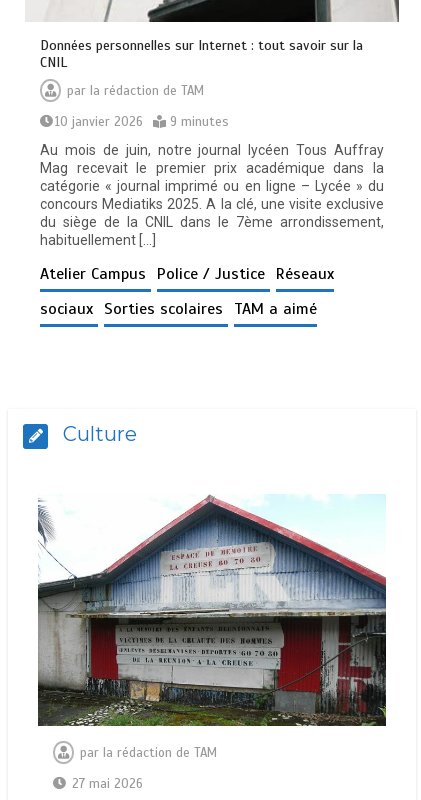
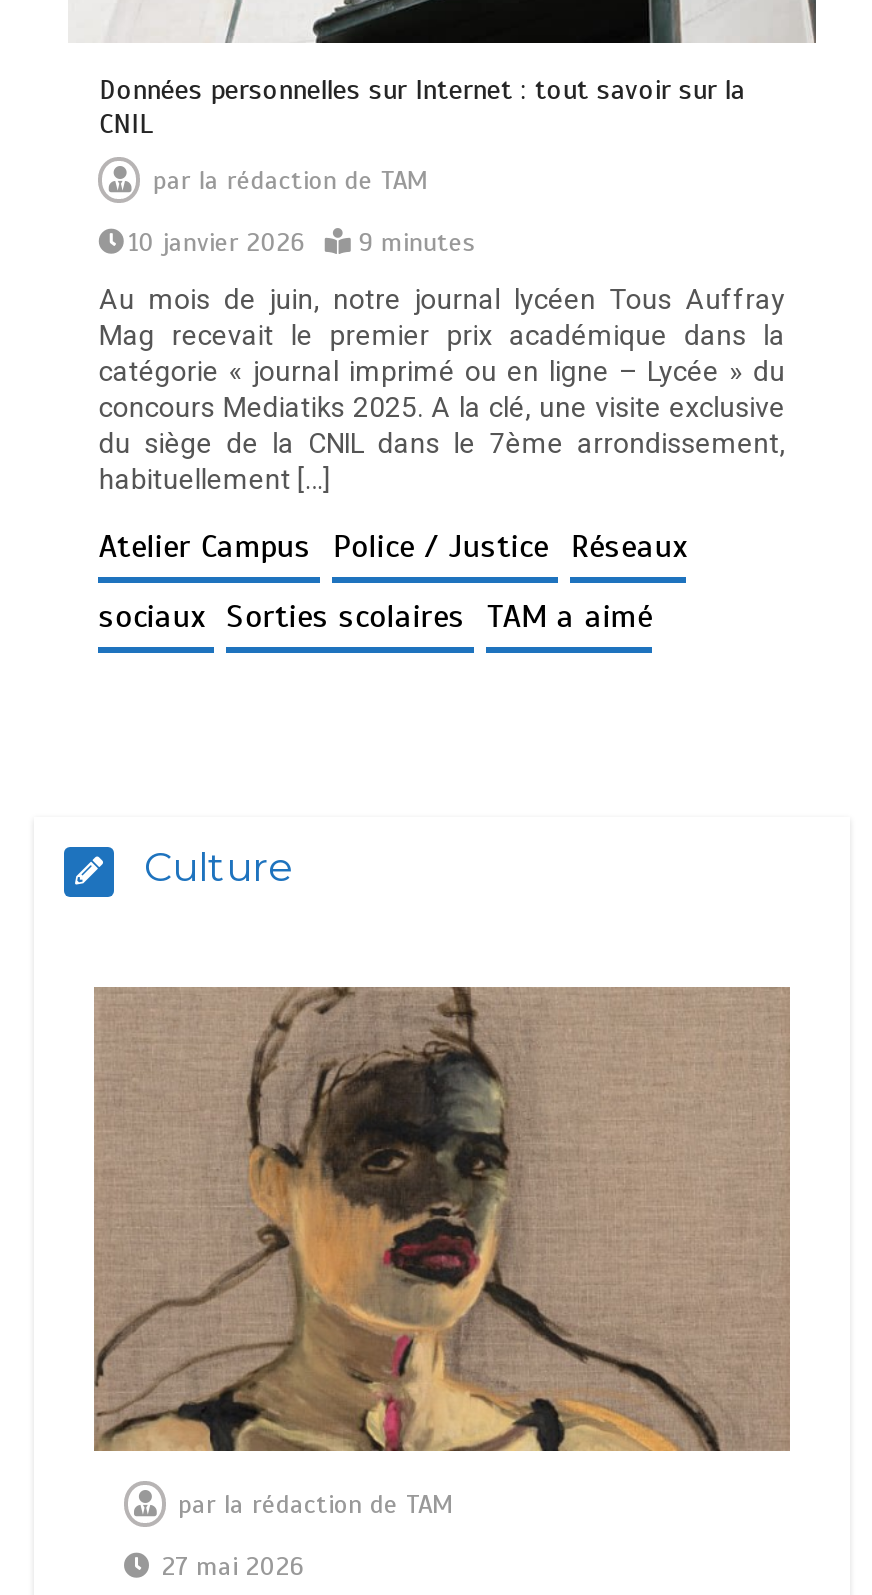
[37,494,387,727] [image] -> [92,986,792,1454] [image]

